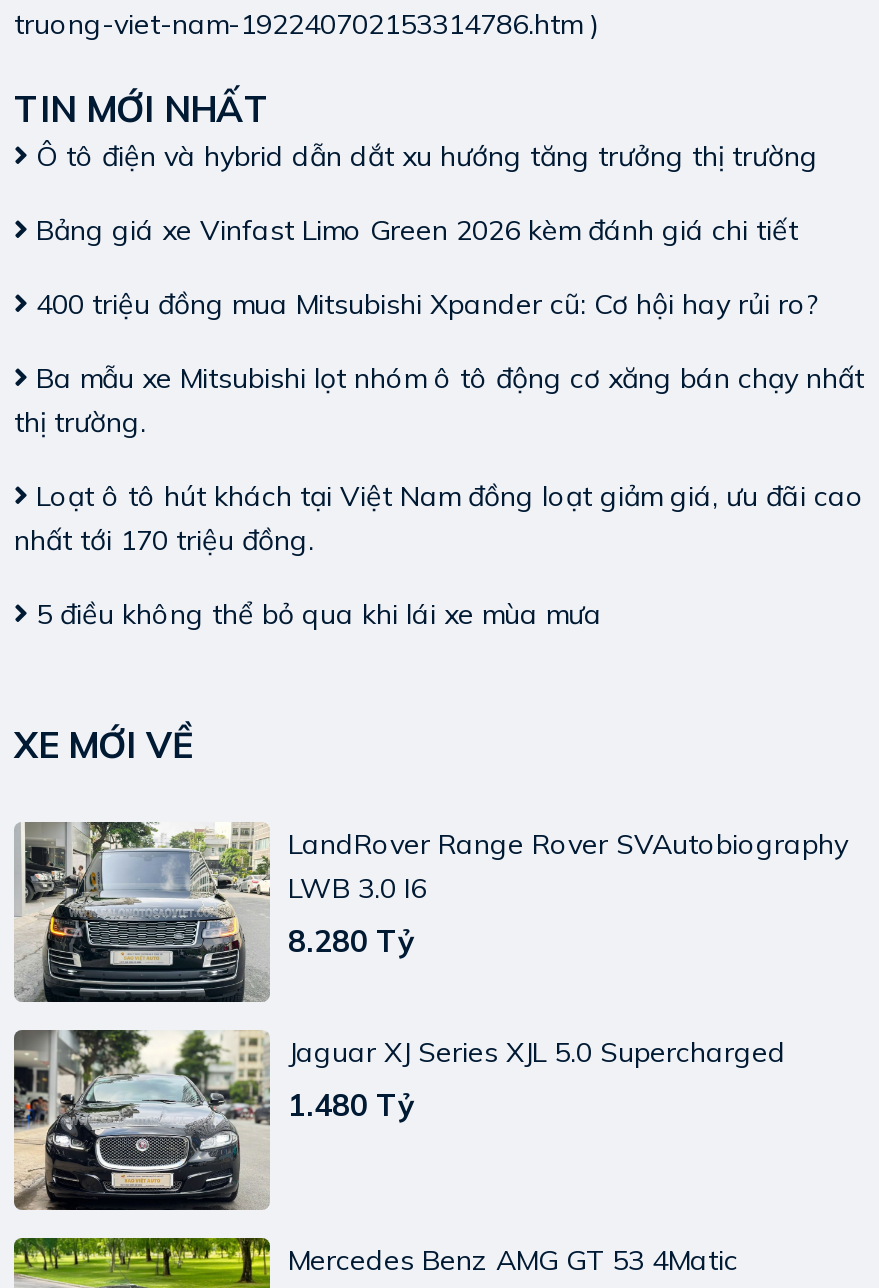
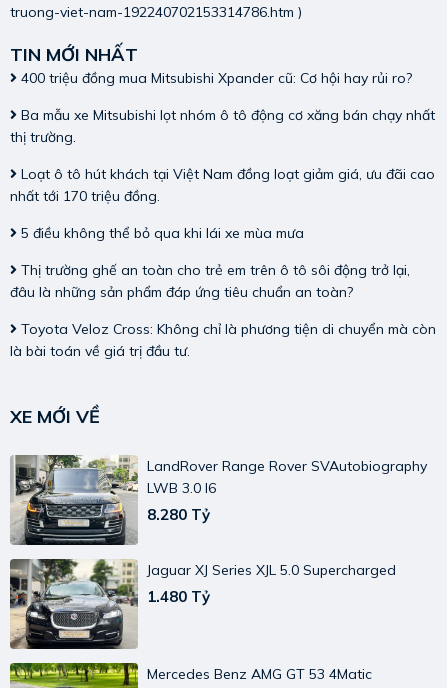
[28,137,818,247] Ô tô điện và hybrid dẫn dắt xu hướng tăng trưởng thị trường | Bảng giá xe Vinfast Limo Green 2026 kèm đánh giá chi tiết -> none
moved [14,285,864,631] -> [10,69,435,242]: 400 triệu đồng mua Mitsubishi Xpander cũ: Cơ hội hay rủi ro? | Ba mẫu xe Mitsubishi lọt nhóm ô tô động cơ xăng bán chạy nhất | thị trường. | Loạt ô tô hút khách tại Việt Nam đồng loạt giảm giá, ưu đãi cao | nhất tới 170 triệu đồng. | 5 điều không thể bỏ qua khi lái xe mùa mưa
none -> [10,261,436,360] Thị trường ghế an toàn cho trẻ em trên ô tô sôi động trở lại, | đâu là những sản phẩm đáp ứng tiêu chuẩn an toàn? | Toyota Veloz Cross: Không chỉ là phương tiện di chuyển mà còn | là bài toán về giá trị đầu tư.

